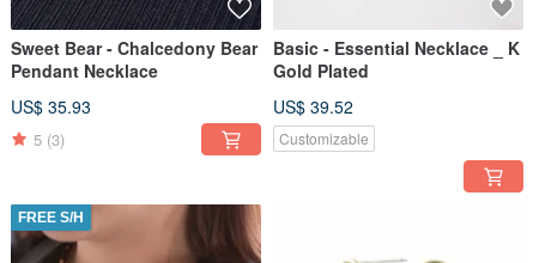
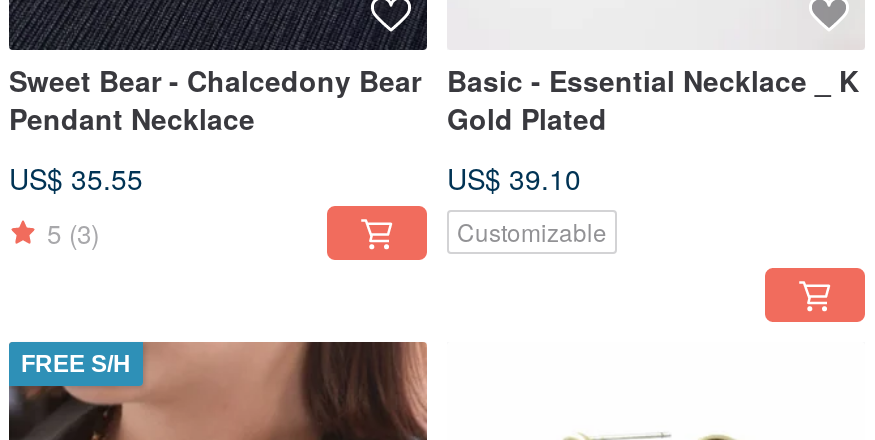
[11,95,91,118] US$ 35.93 -> [9,158,143,198] US$ 35.55
[273,95,353,118] US$ 39.52 -> [447,158,581,198] US$ 39.10

